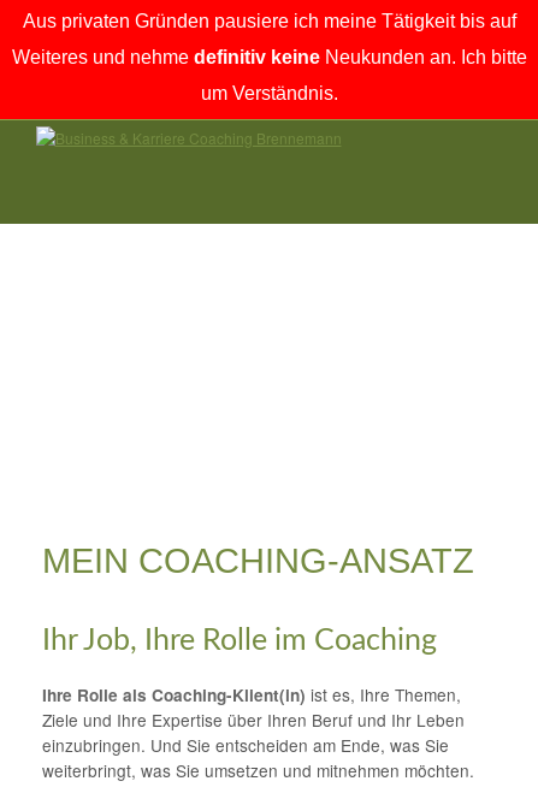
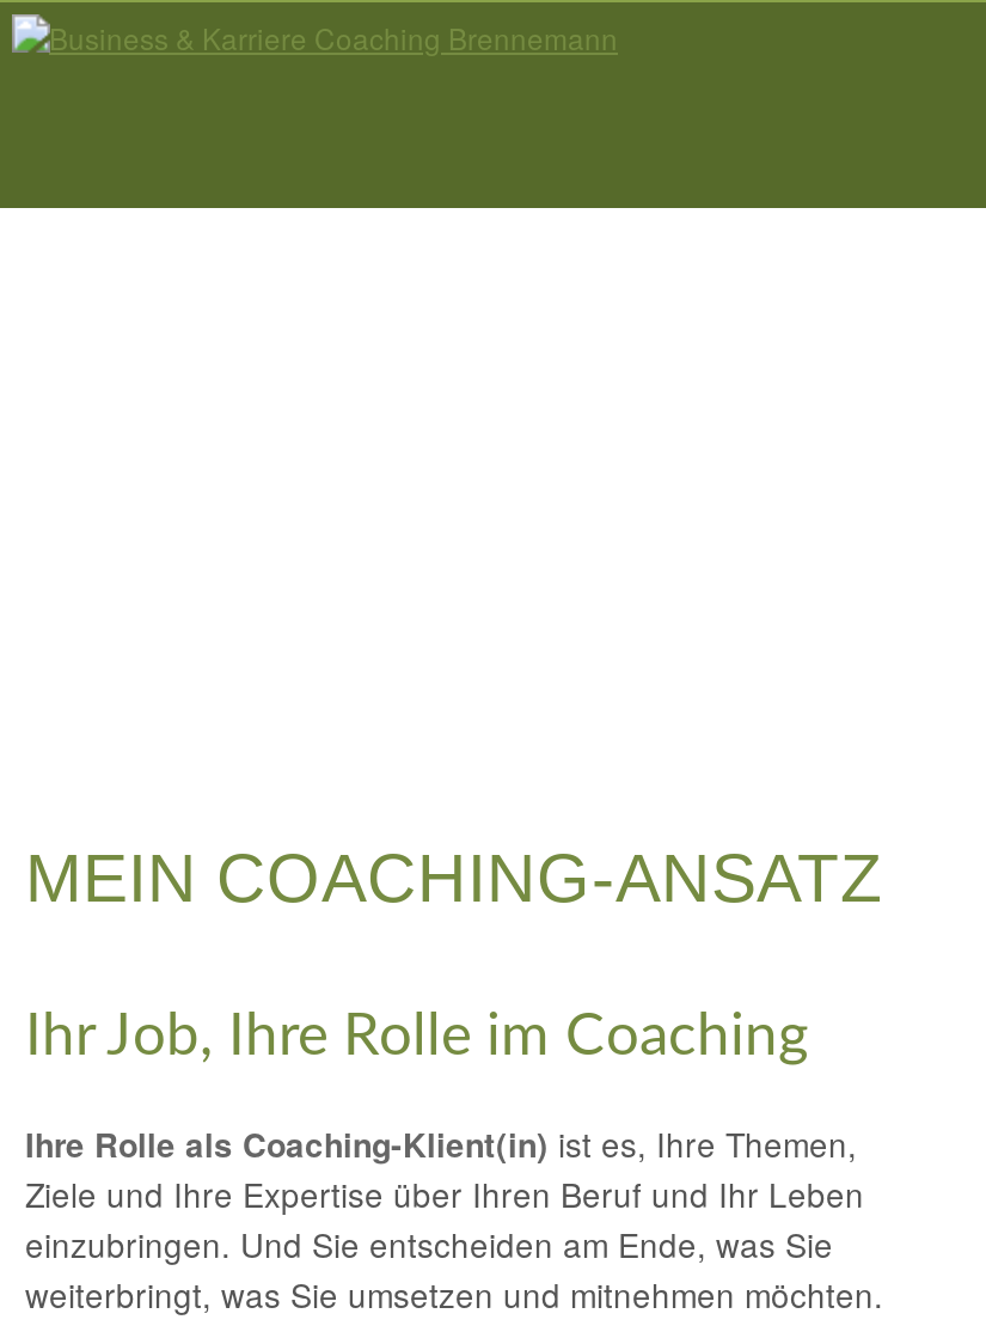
[12,11,527,103] Aus privaten Gründen pausiere ich meine Tätigkeit bis auf | Weiteres und nehme definitiv keine Neukunden an. Ich bitte | um Verständnis. -> none

